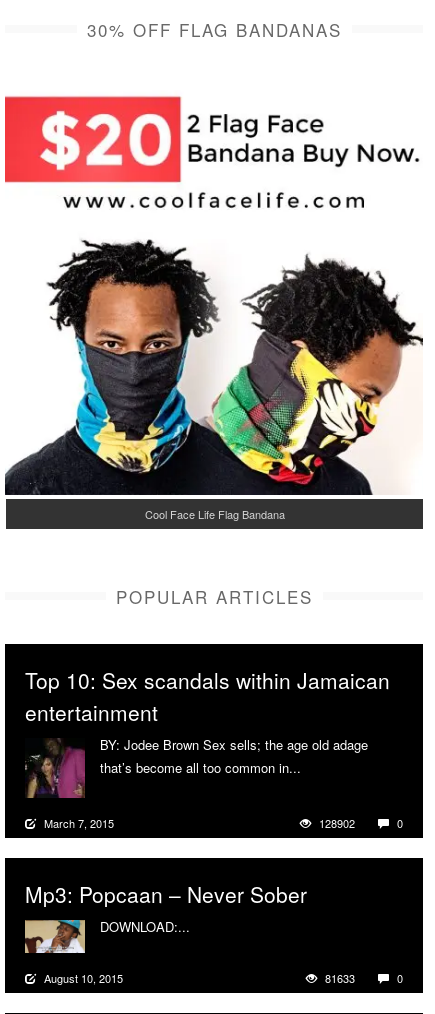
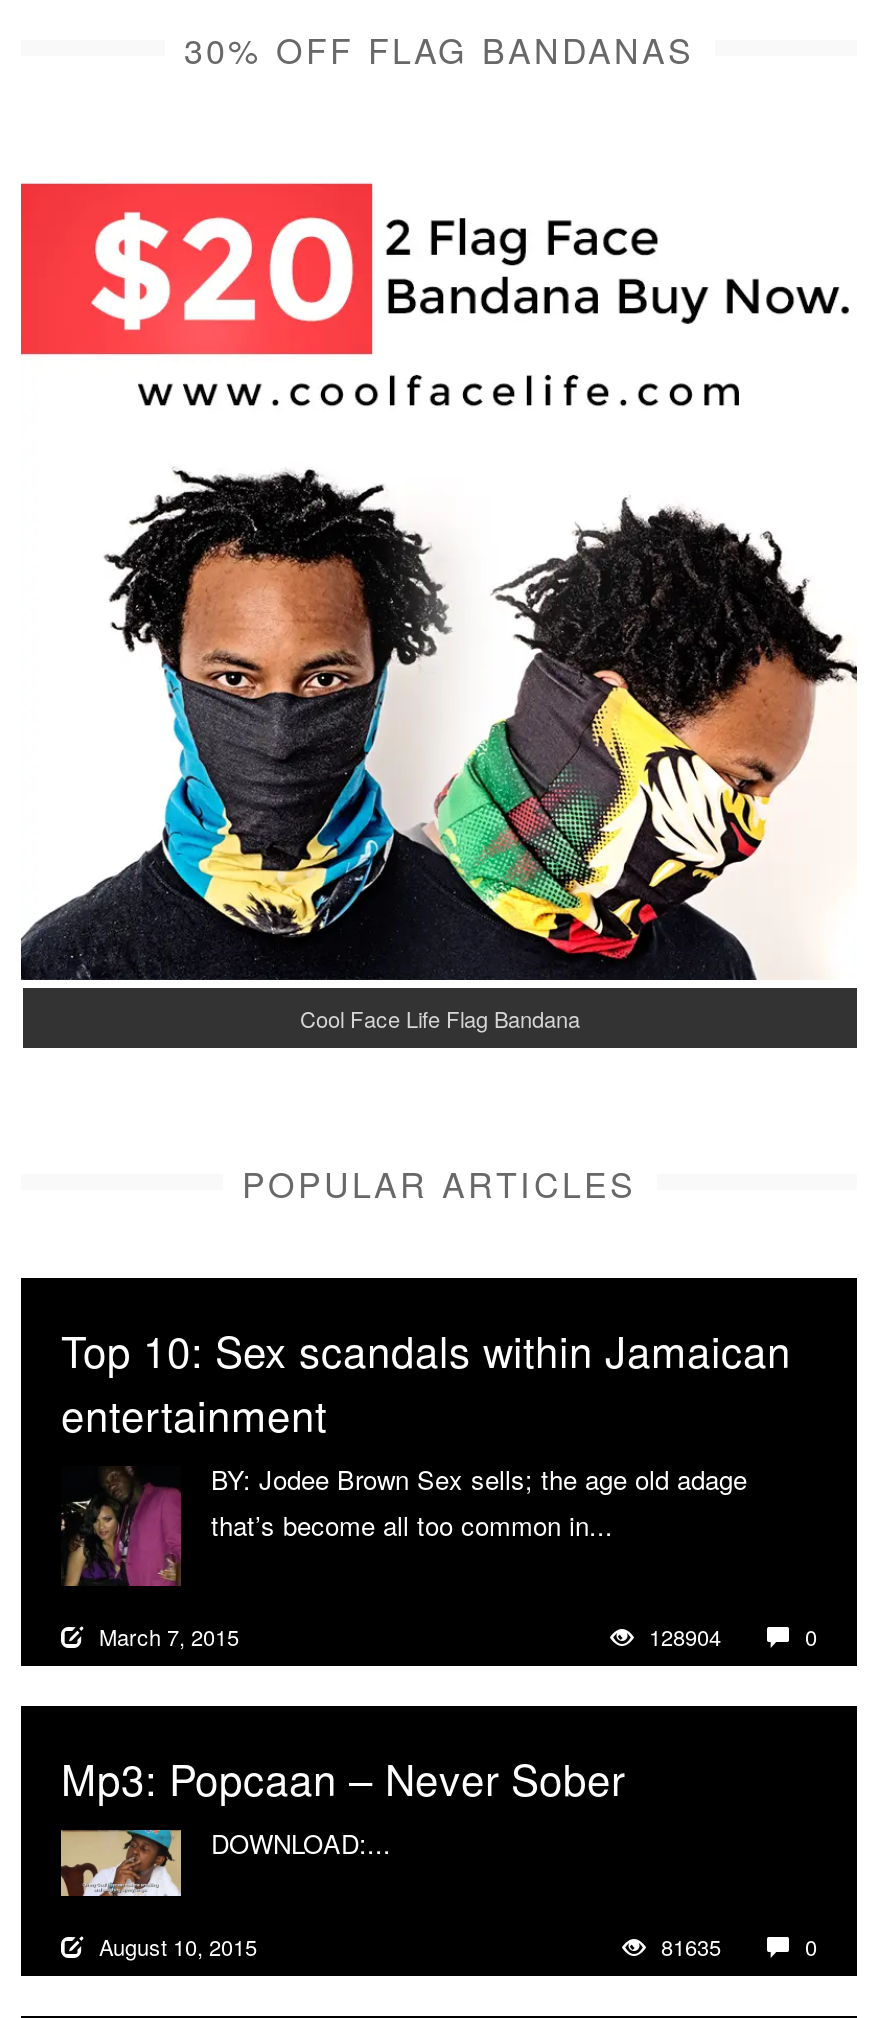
[316,815,358,831] 128902 -> [643,1621,727,1653] 128904
[322,970,358,986] 81633 -> [655,1930,727,1962] 81635

